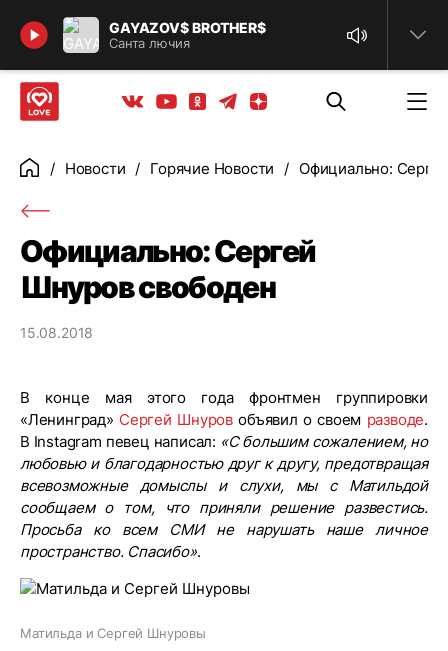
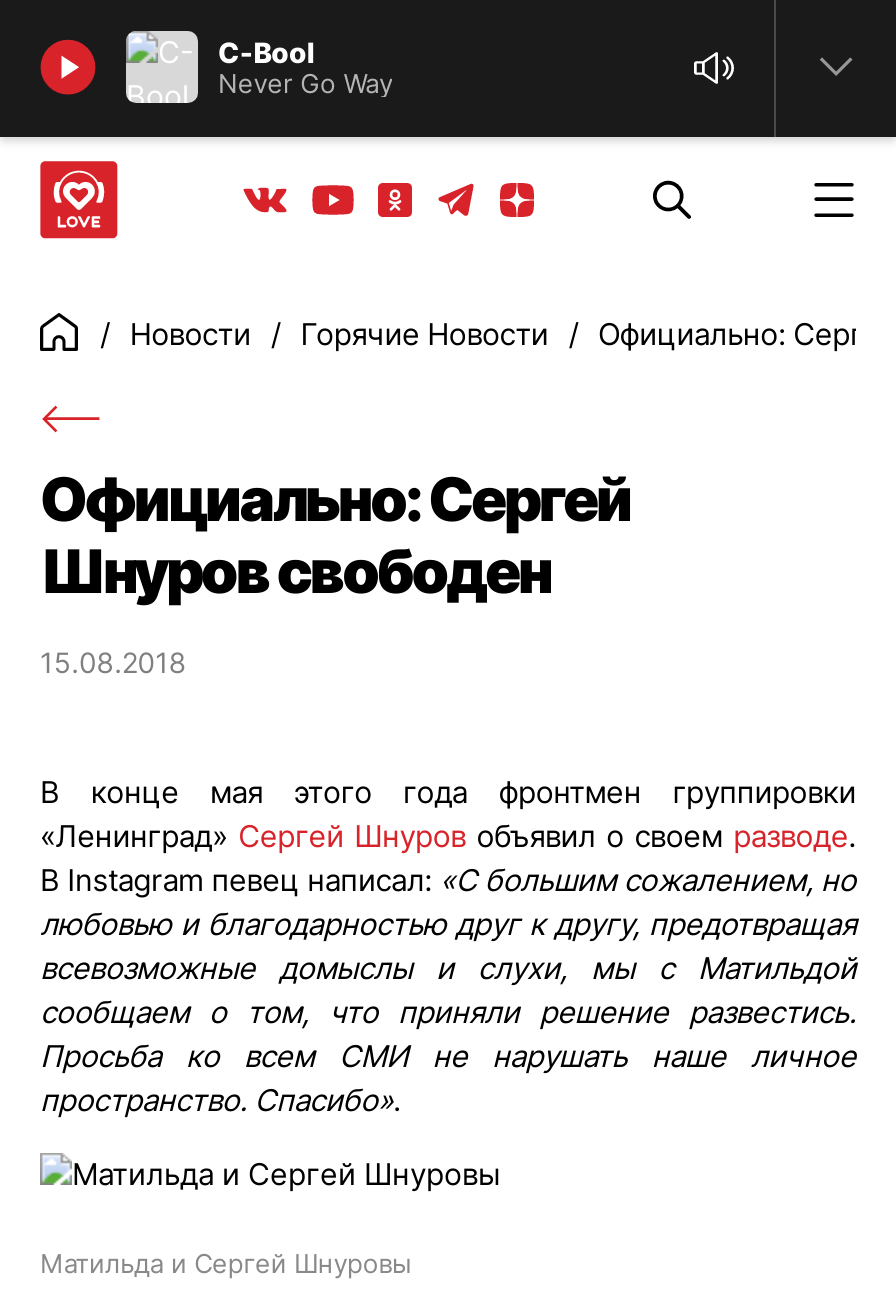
[109,18,266,50] GAYAZOV$ BROTHER$ | Санта лючия -> [218,34,393,98] C-Bool | Never Go Way

